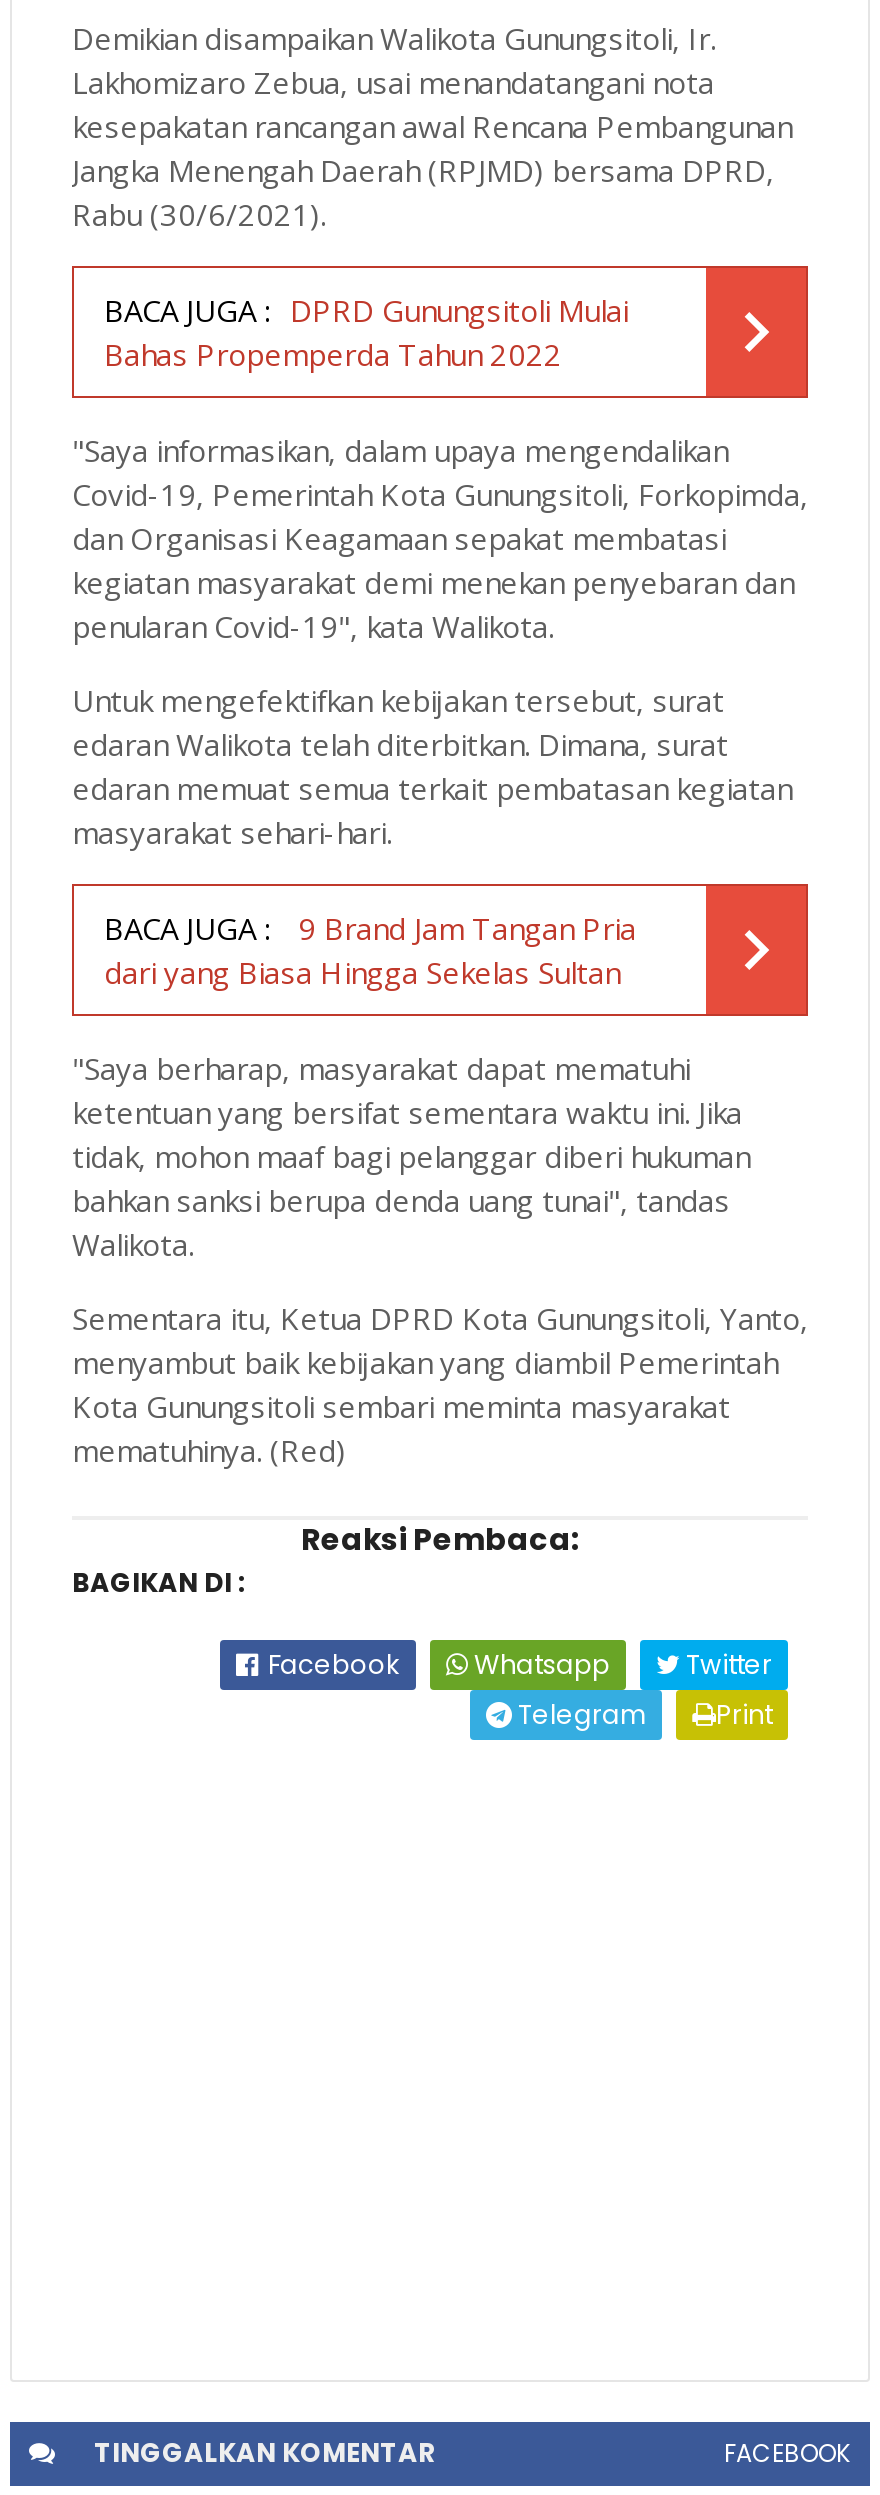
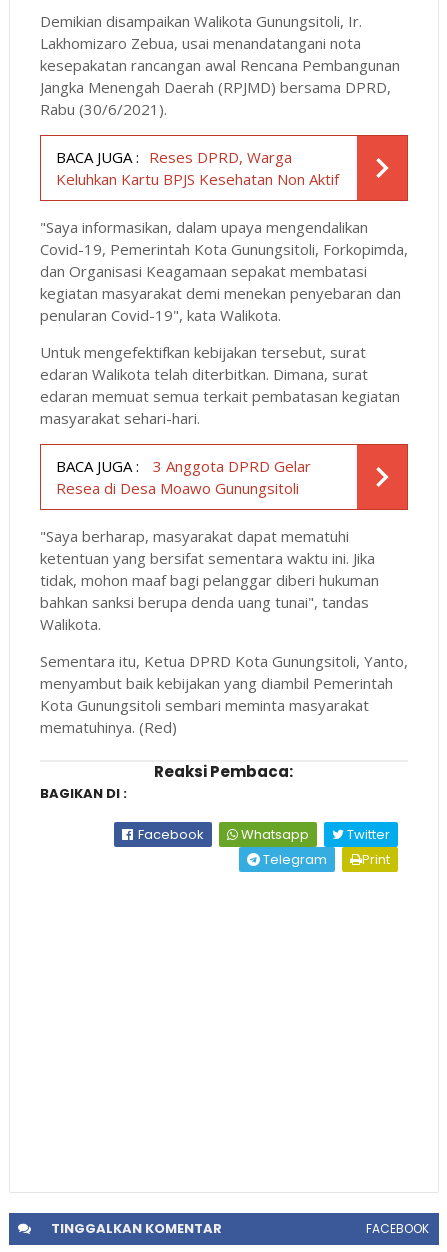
[104,289,628,373] BACA JUGA : DPRD Gunungsitoli Mulai | Bahas Propemperda Tahun 2022 -> [56,147,339,189] BACA JUGA : Reses DPRD, Warga | Keluhkan Kartu BPJS Kesehatan Non Aktif
[104,907,636,991] BACA JUGA : 9 Brand Jam Tangan Pria | dari yang Biasa Hingga Sekelas Sultan -> [56,456,311,498] BACA JUGA : 3 Anggota DPRD Gelar | Resea di Desa Moawo Gunungsitoli

